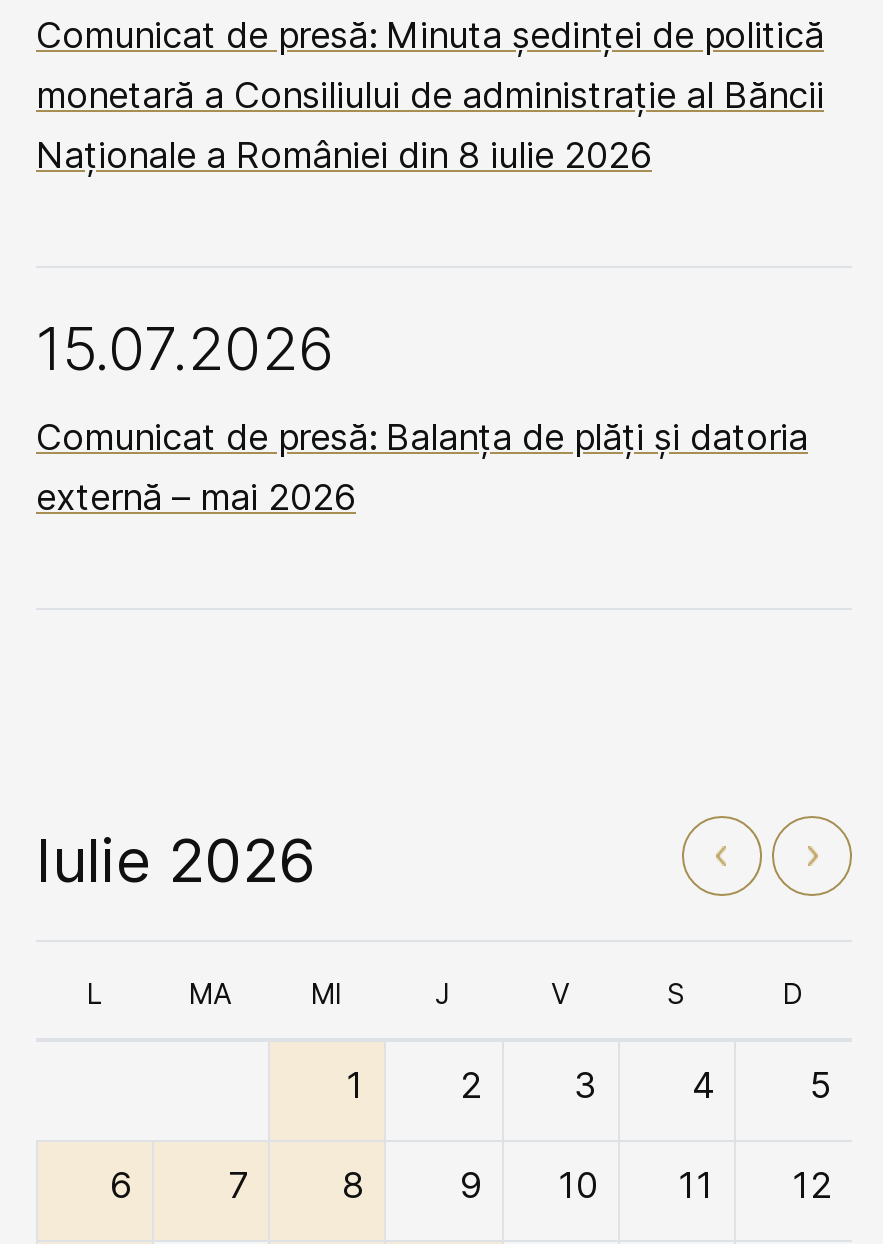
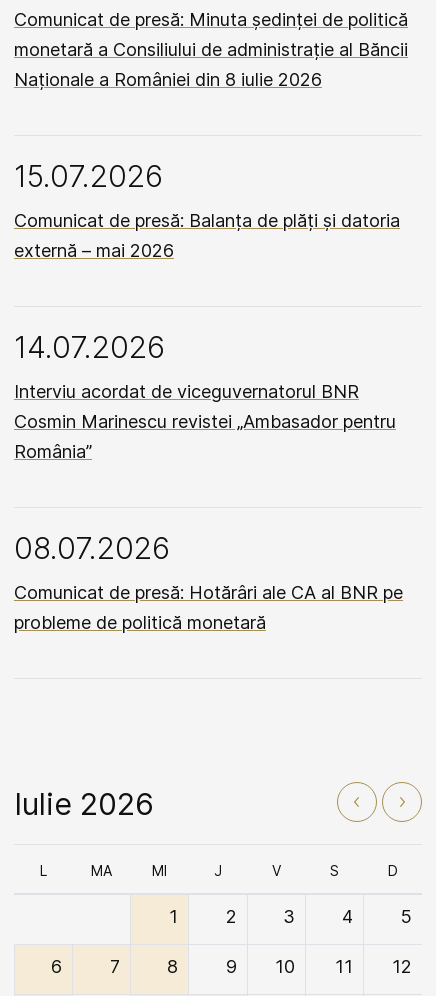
none -> [14,329,403,633] 14.07.2026 | Interviu acordat de viceguvernatorul BNR | Cosmin Marinescu revistei „Ambasador pentru | România” | 08.07.2026 | Comunicat de presă: Hotărâri ale CA al BNR pe | probleme de politică monetară

